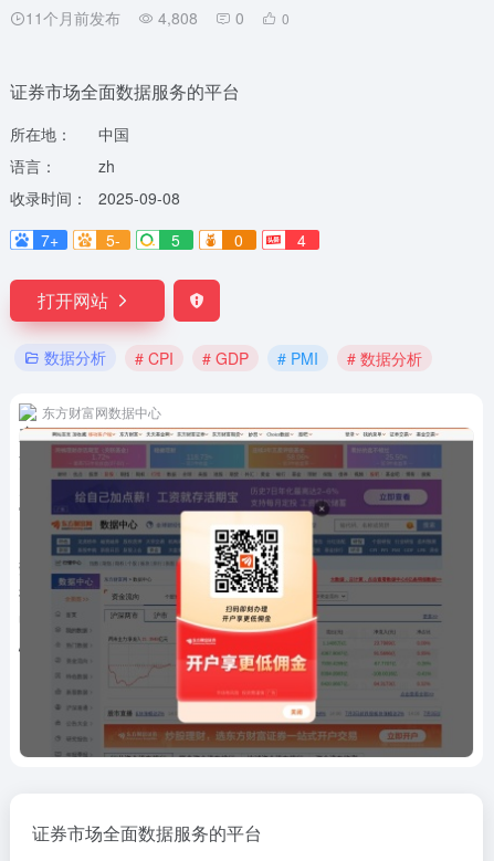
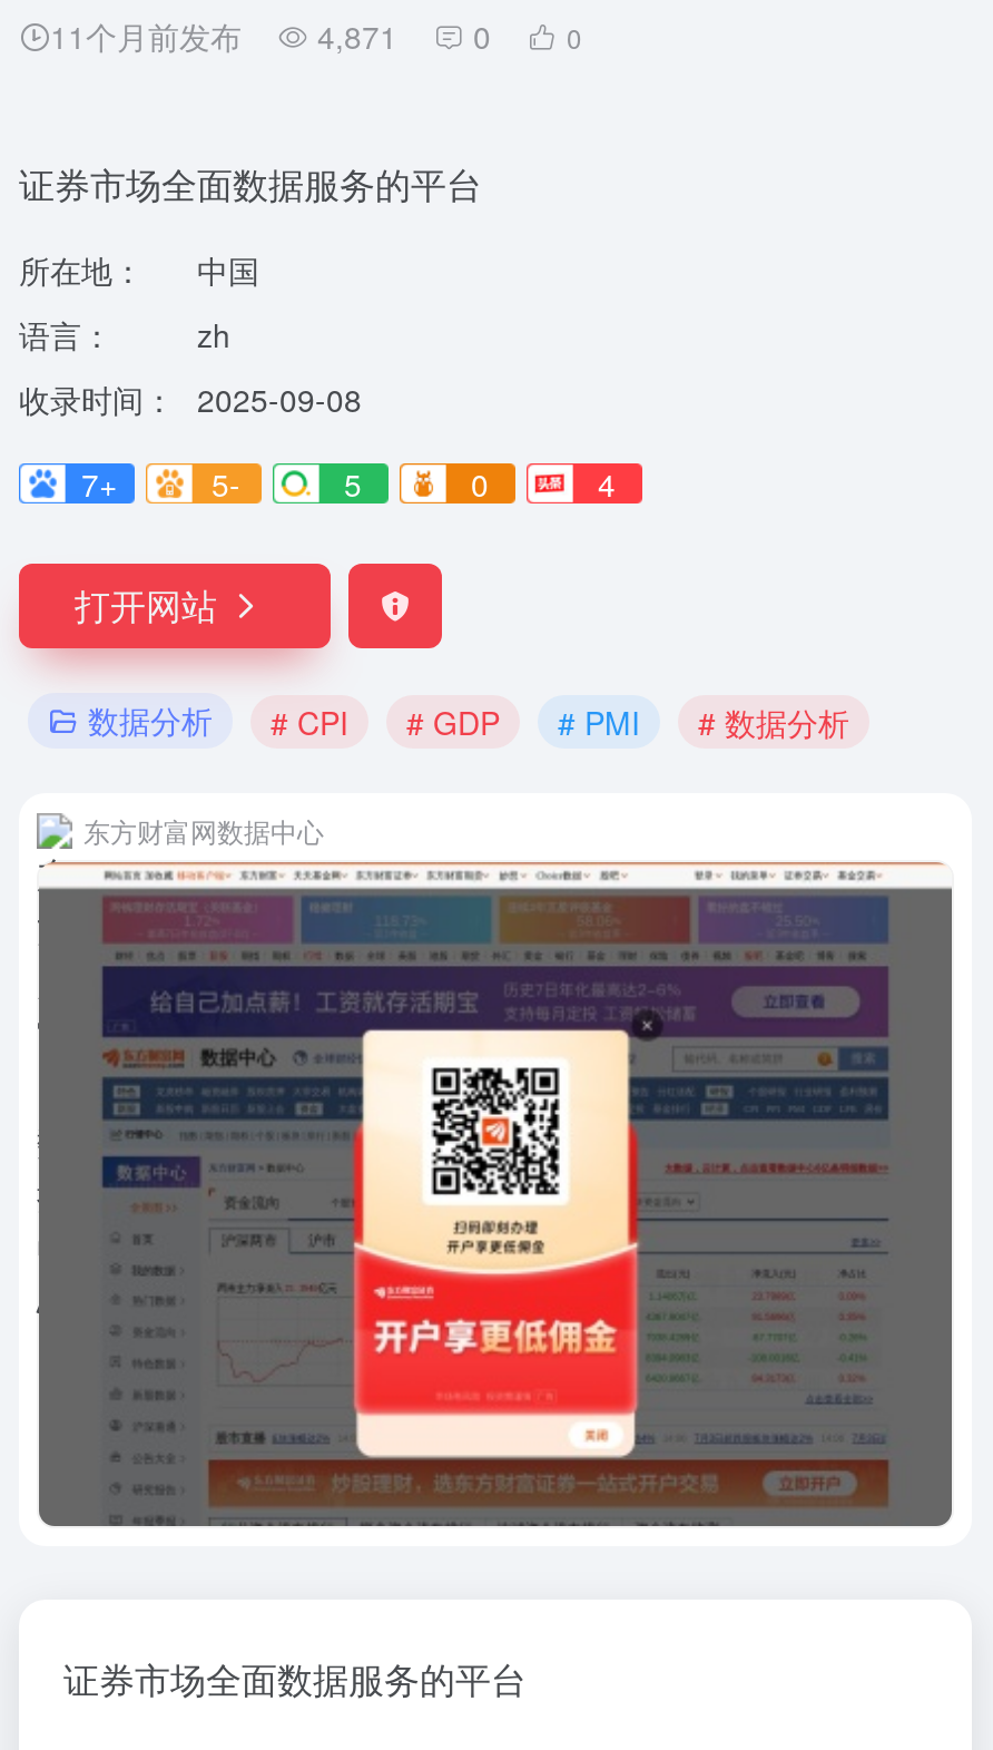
[25,7,290,29] 11个月前发布 4,808 0 0 -> [50,13,582,58] 11个月前发布 4,871 0 0

